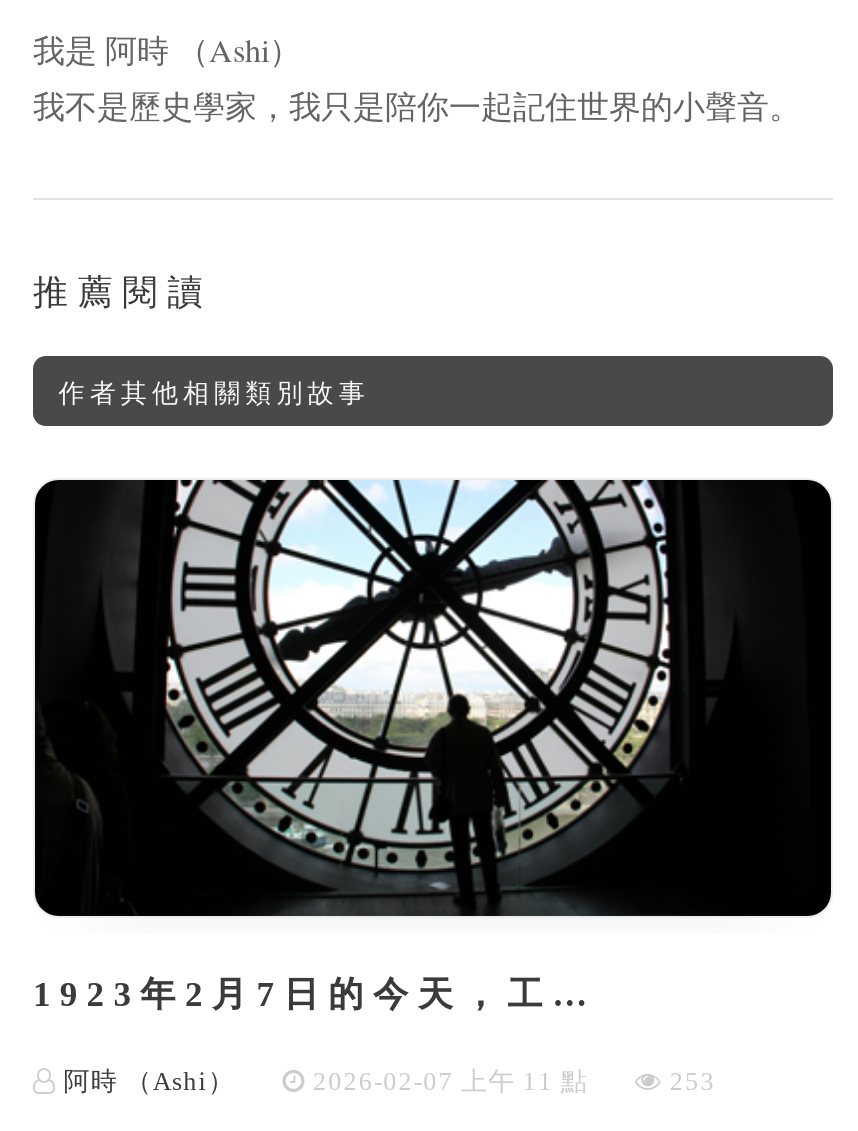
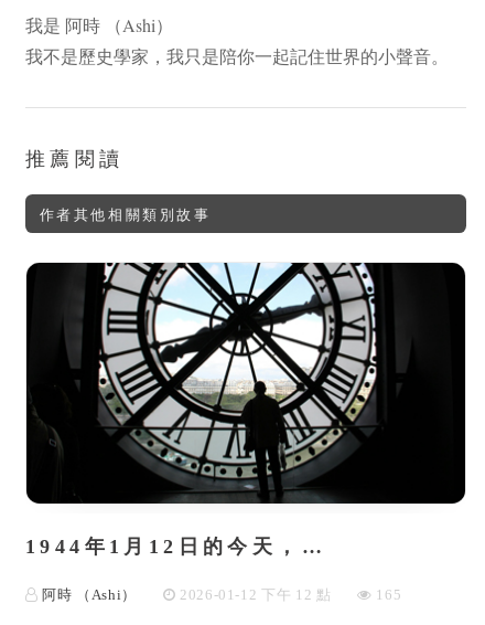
[33,975,597,1015] 1923年2月7日的今天，工… -> [25,536,326,558] 1944年1月12日的今天，…
[306,1068,716,1096] 2026-02-07 上午 11 點 | 253 -> [176,587,402,603] 2026-01-12 下午 12 點 | 165

